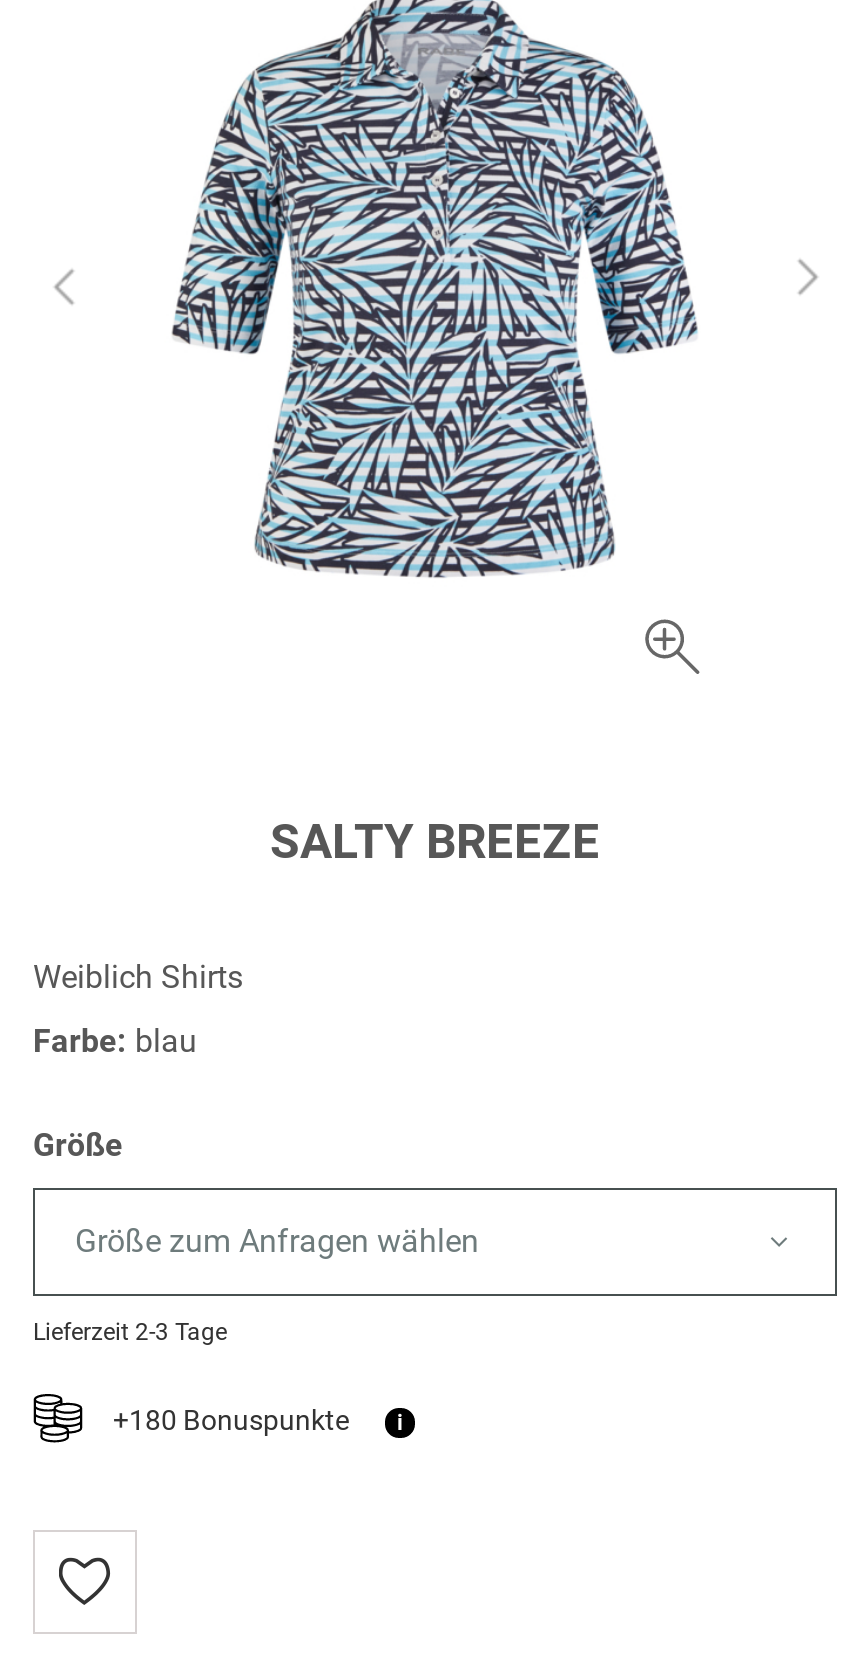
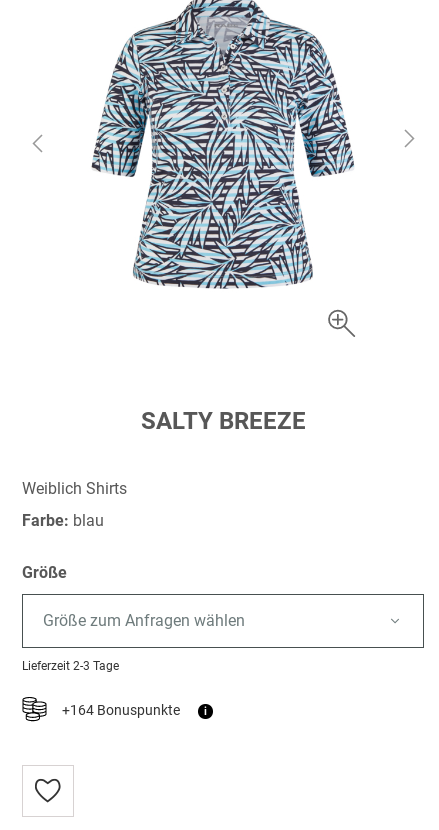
[113,1404,349,1436] +180 Bonuspunkte -> [62,702,180,718] +164 Bonuspunkte

